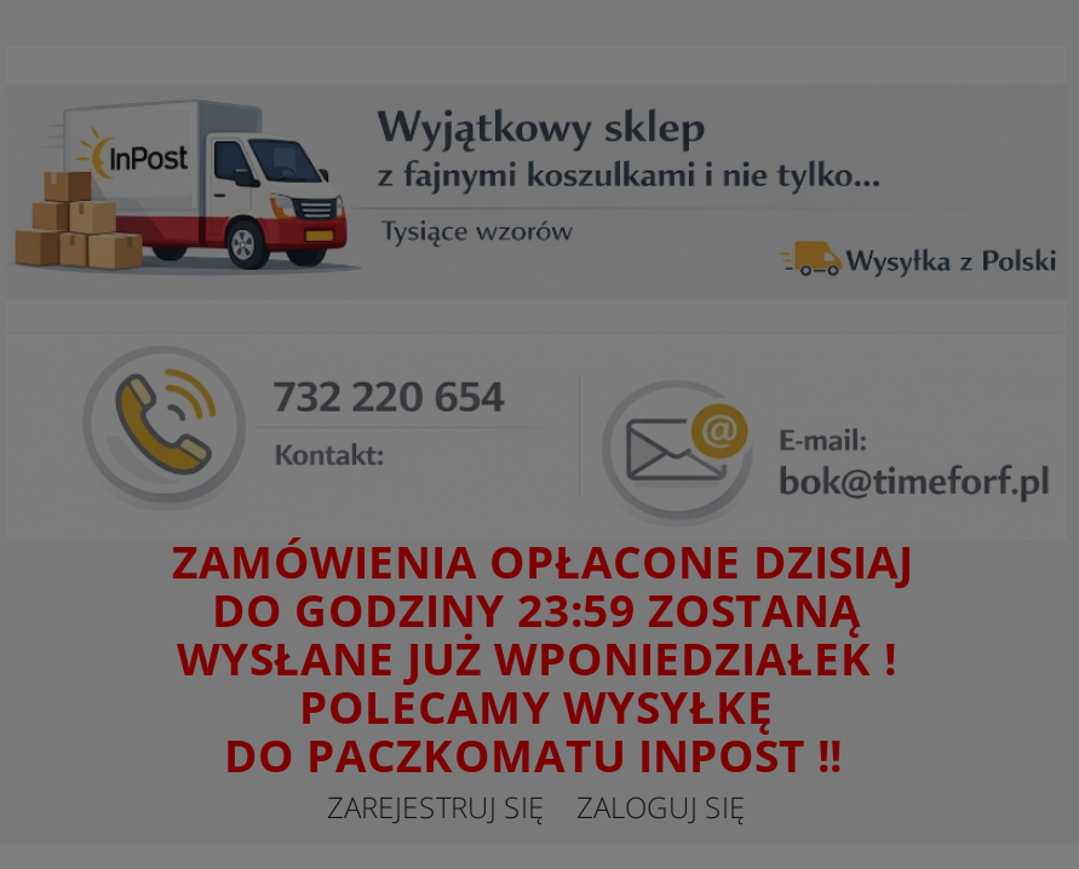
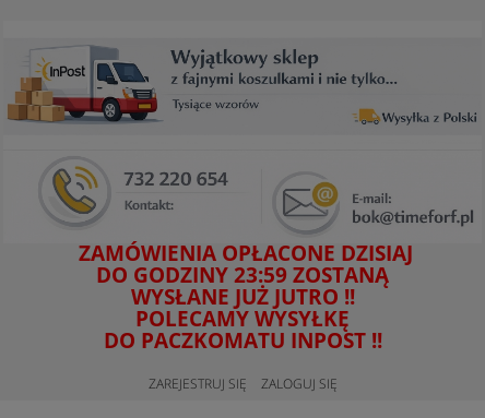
[177,627,896,688] WYSŁANE JUŻ WPONIEDZIAŁEK ! -> [131,283,354,310] WYSŁANE JUŻ JUTRO !!

